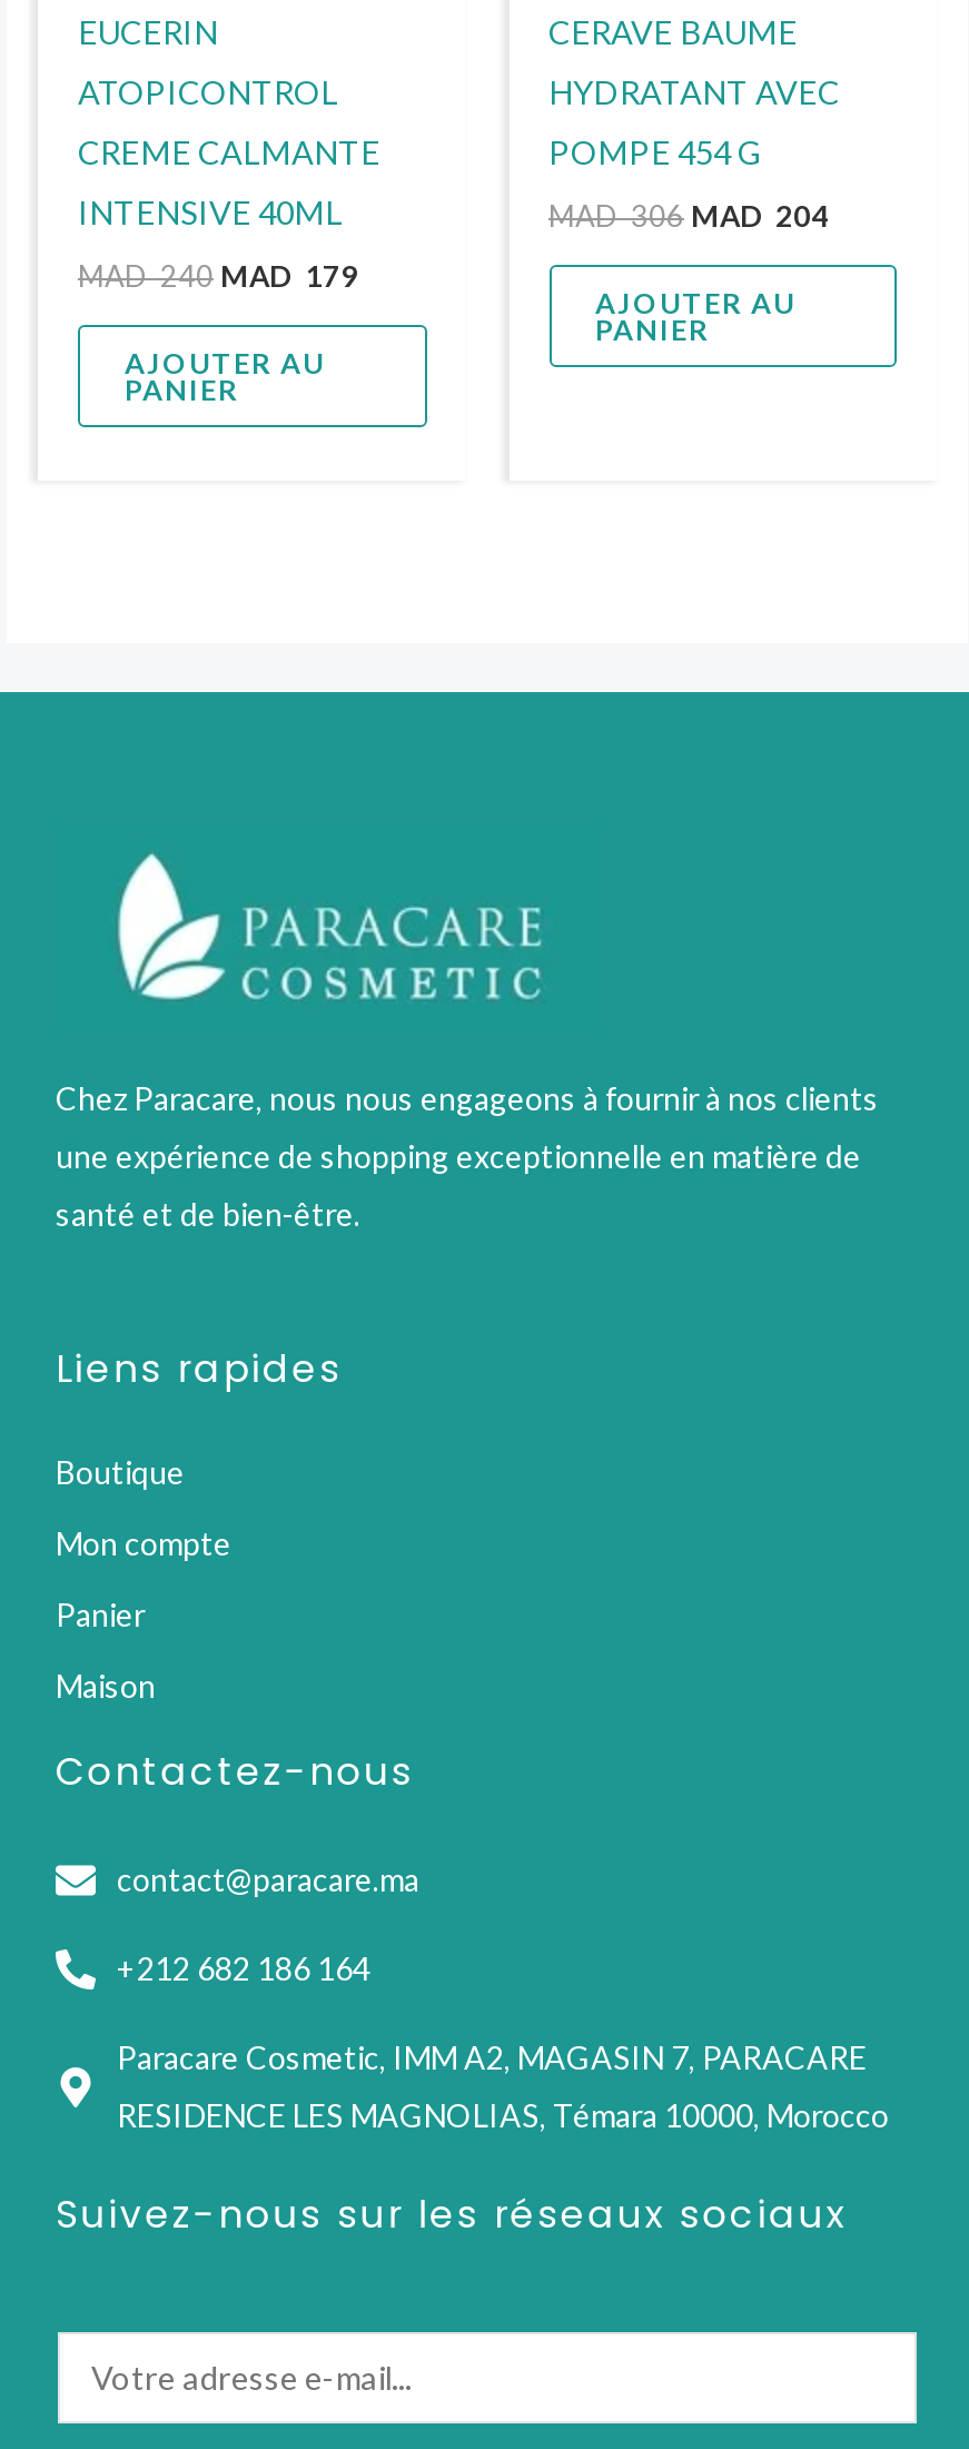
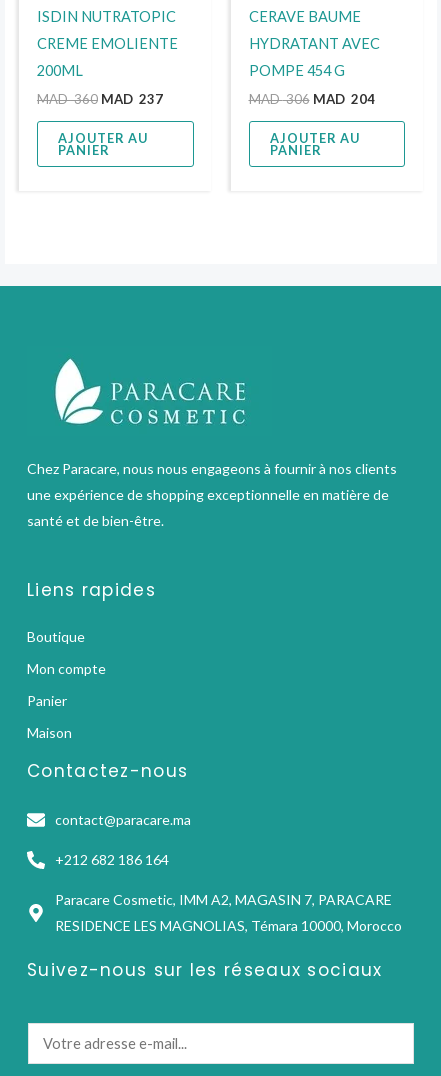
[78,14,380,295] EUCERIN | ATOPICONTROL | CREME CALMANTE | INTENSIVE 40ML | MAD240 -> [37,8,178,107] ISDIN NUTRATOPIC | CREME EMOLIENTE | 200ML | MAD360
[220,259,358,295] MAD 179 -> [101,91,163,107] MAD 237

